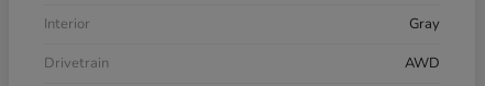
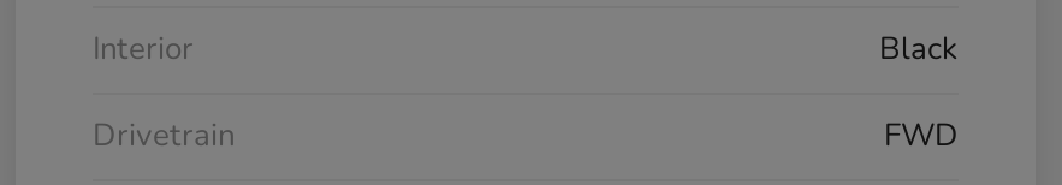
[409,14,440,34] Gray -> [879,28,959,71] Black
[405,54,440,73] AWD -> [884,115,959,158] FWD

